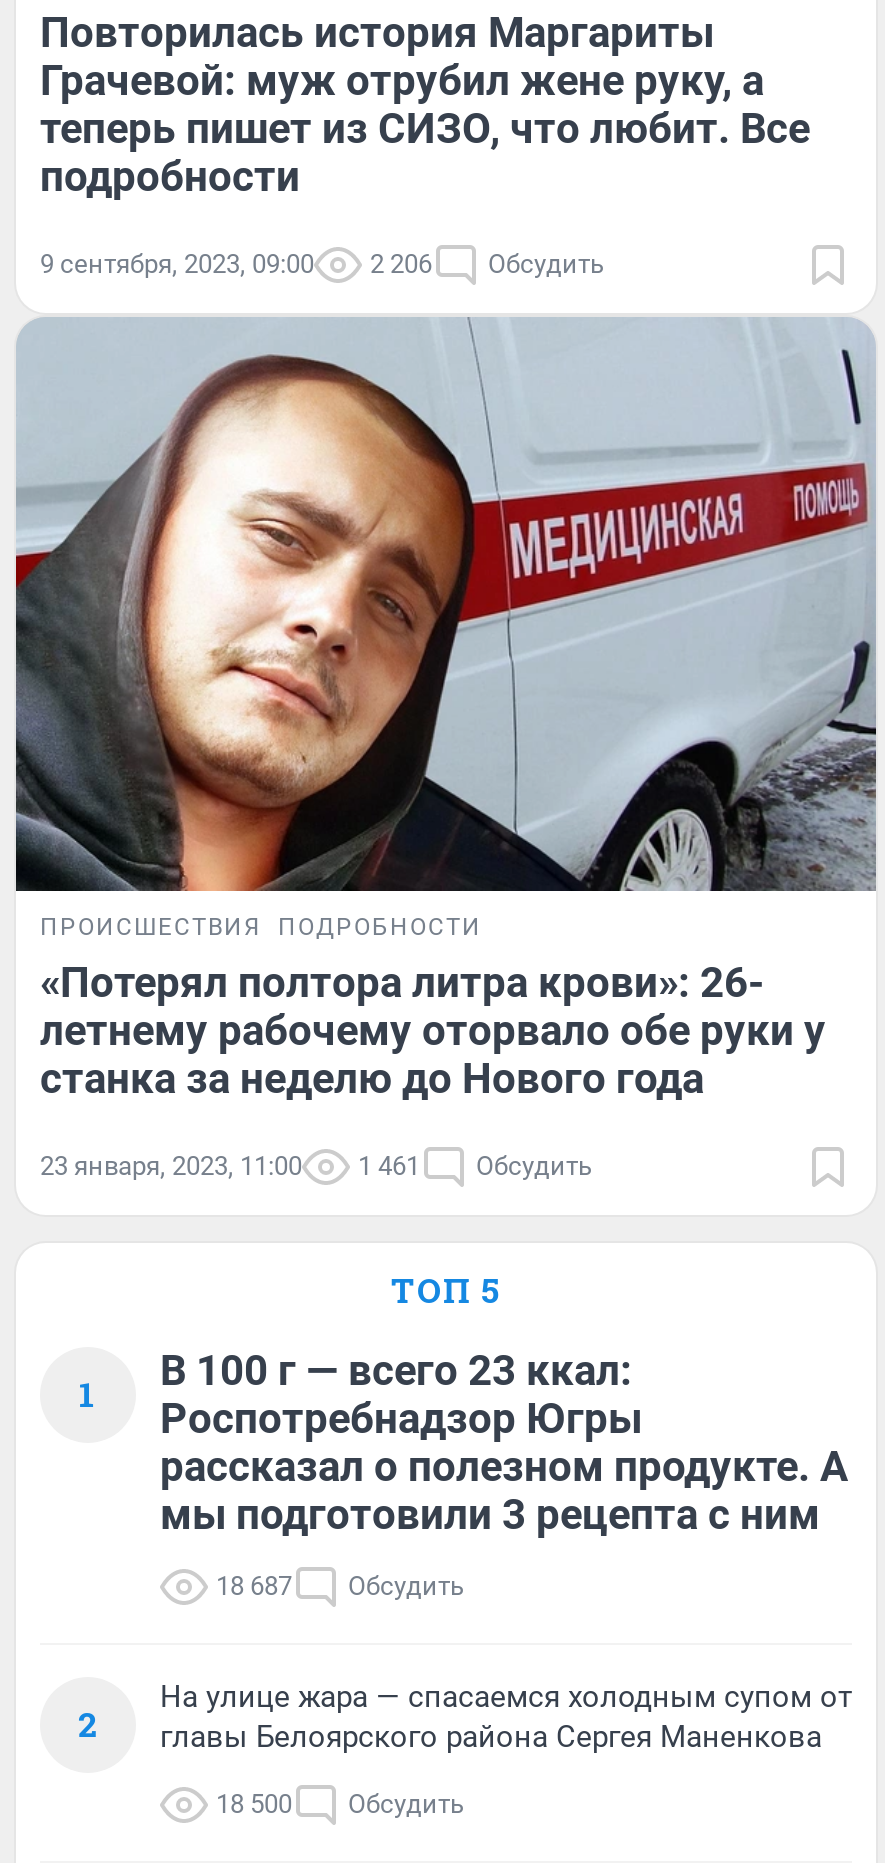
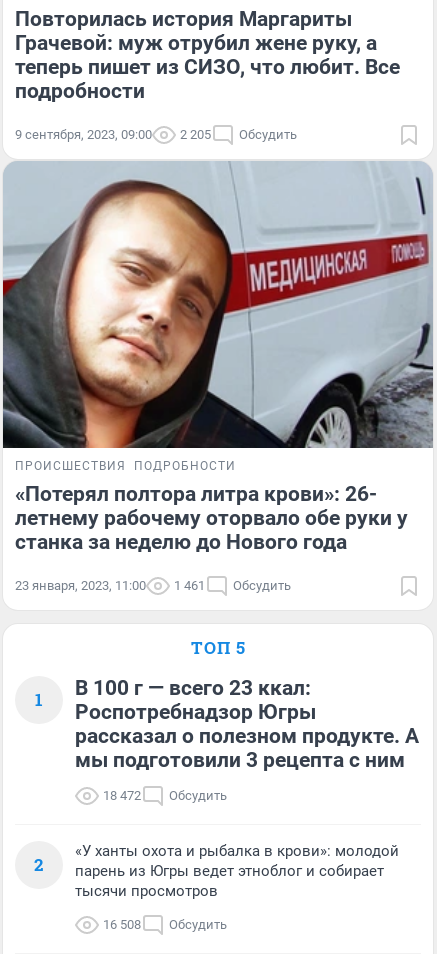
[40,249,604,279] 9 сентября, 2023, 09:00 2 206 Обсудить -> [15,127,297,142] 9 сентября, 2023, 09:00 2 205 Обсудить
[216,1571,464,1601] 18 687 Обсудить -> [103,788,227,803] 18 472 Обсудить
[160,1679,852,1755] На улице жара — спасаемся холодным супом от | главы Белоярского района Сергея Маненкова -> [75,842,399,900] «У ханты охота и рыбалка в крови»: молодой | парень из Югры ведет этноблог и собирает | тысячи просмотров
[216,1789,464,1819] 18 500 Обсудить -> [103,917,227,932] 16 508 Обсудить

